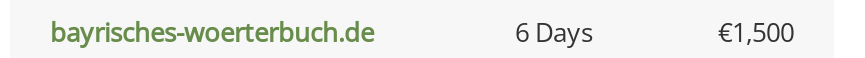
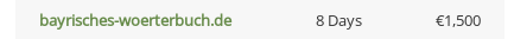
[515,13,593,49] 6 Days -> [315,9,361,30] 8 Days

